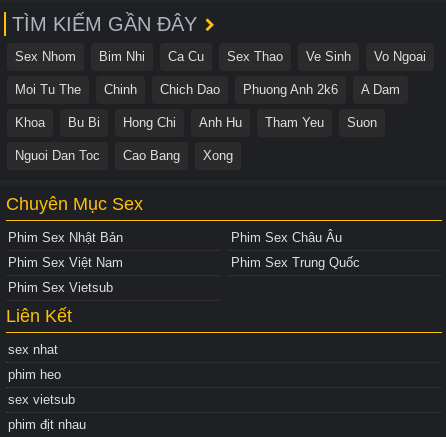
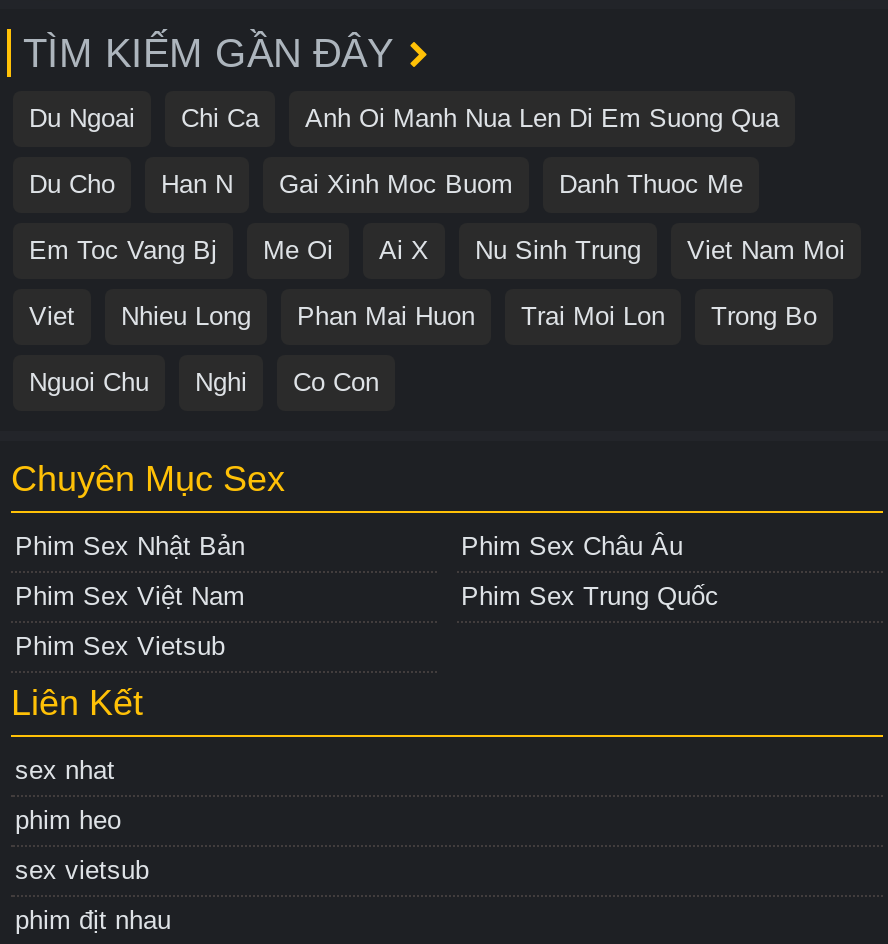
[15,49,426,163] Sex Nhom | Bim Nhi | Ca Cu | Sex Thao | Ve Sinh | Vo Ngoai | Moi Tu The | Chinh | Chich Dao | Phuong Anh 2k6 | A Dam | Khoa | Bu Bi | Hong Chi | Anh Hu | Tham Yeu | Suon | Nguoi Dan Toc | Cao Bang | Xong -> [29,103,845,397] Du Ngoai | Chi Ca | Anh Oi Manh Nua Len Di Em Suong Qua | Du Cho | Han N | Gai Xinh Moc Buom | Danh Thuoc Me | Em Toc Vang Bj | Me Oi | Ai X | Nu Sinh Trung | Viet Nam Moi | Viet | Nhieu Long | Phan Mai Huon | Trai Moi Lon | Trong Bo | Nguoi Chu | Nghi | Co Con

